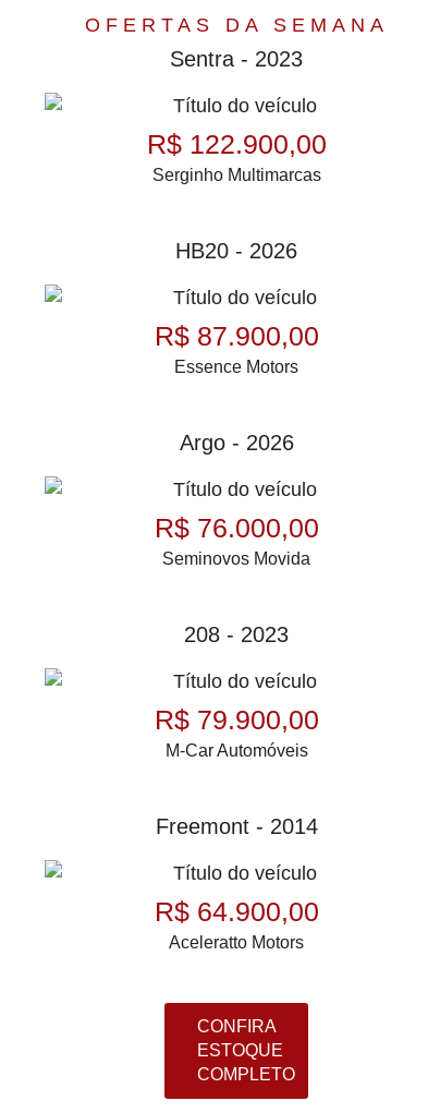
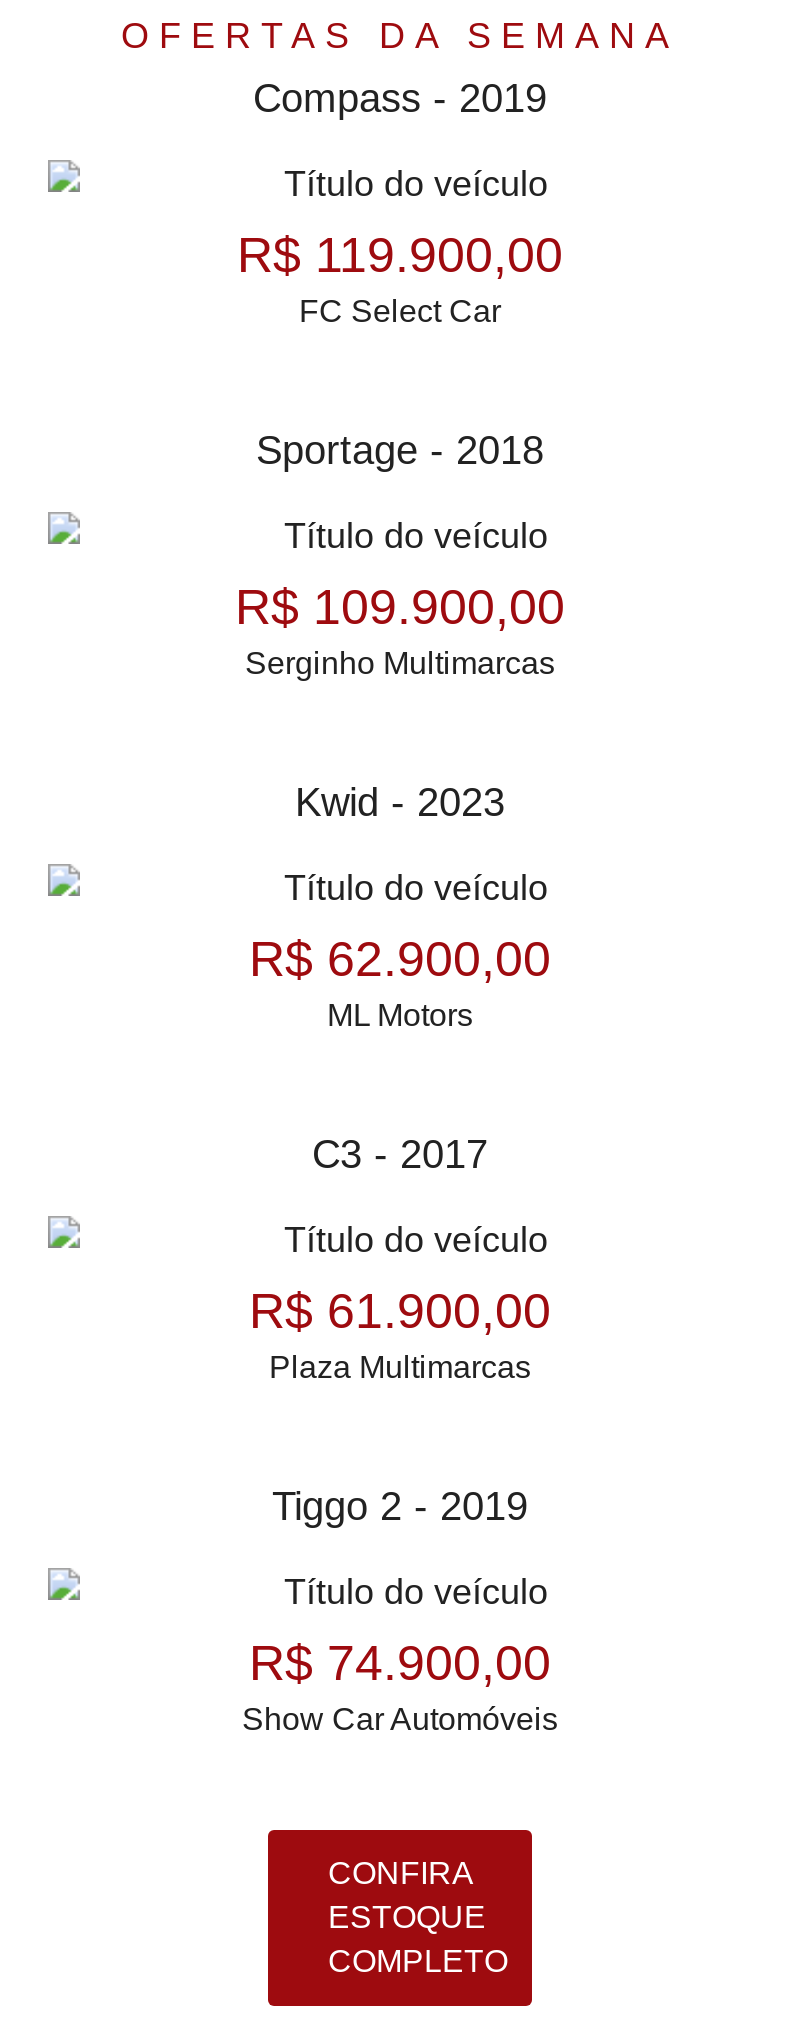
[146,47,326,160] Sentra - 2023 | R$ 122.900,00 -> [235,77,565,635] Compass - 2019 | R$ 119.900,00 | FC Select Car | Sportage - 2018 | R$ 109.900,00
moved [152,166,321,185] -> [245,647,555,681]: Serginho Multimarcas
[154,239,319,952] HB20 - 2026 | R$ 87.900,00 | Essence Motors | Argo - 2026 | R$ 76.000,00 | Seminovos Movida | 208 - 2023 | R$ 79.900,00 | M-Car Automóveis | Freemont - 2014 | R$ 64.900,00 | Aceleratto Motors -> [242,781,558,1737] Kwid - 2023 | R$ 62.900,00 | ML Motors | C3 - 2017 | R$ 61.900,00 | Plaza Multimarcas | Tiggo 2 - 2019 | R$ 74.900,00 | Show Car Automóveis

